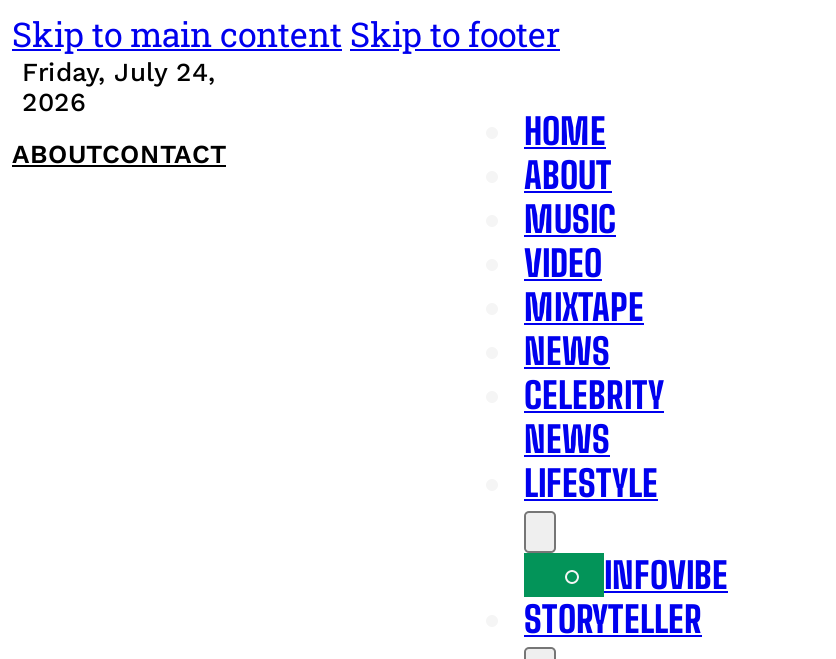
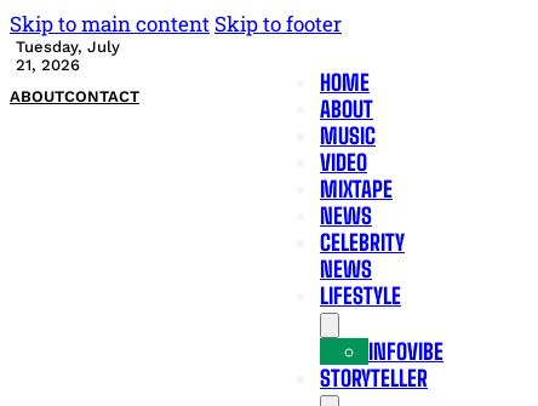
[22,57,216,117] Friday, July 24, | 2026 -> [16,38,120,74] Tuesday, July | 21, 2026

